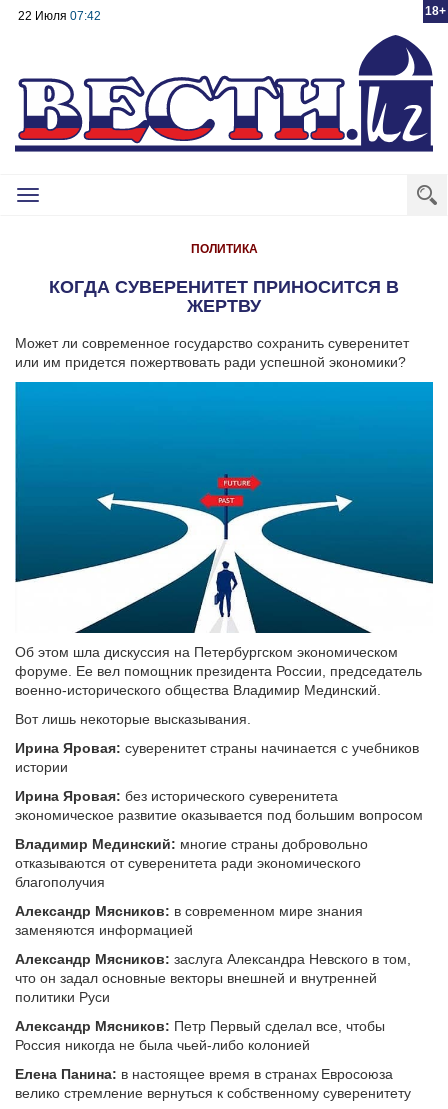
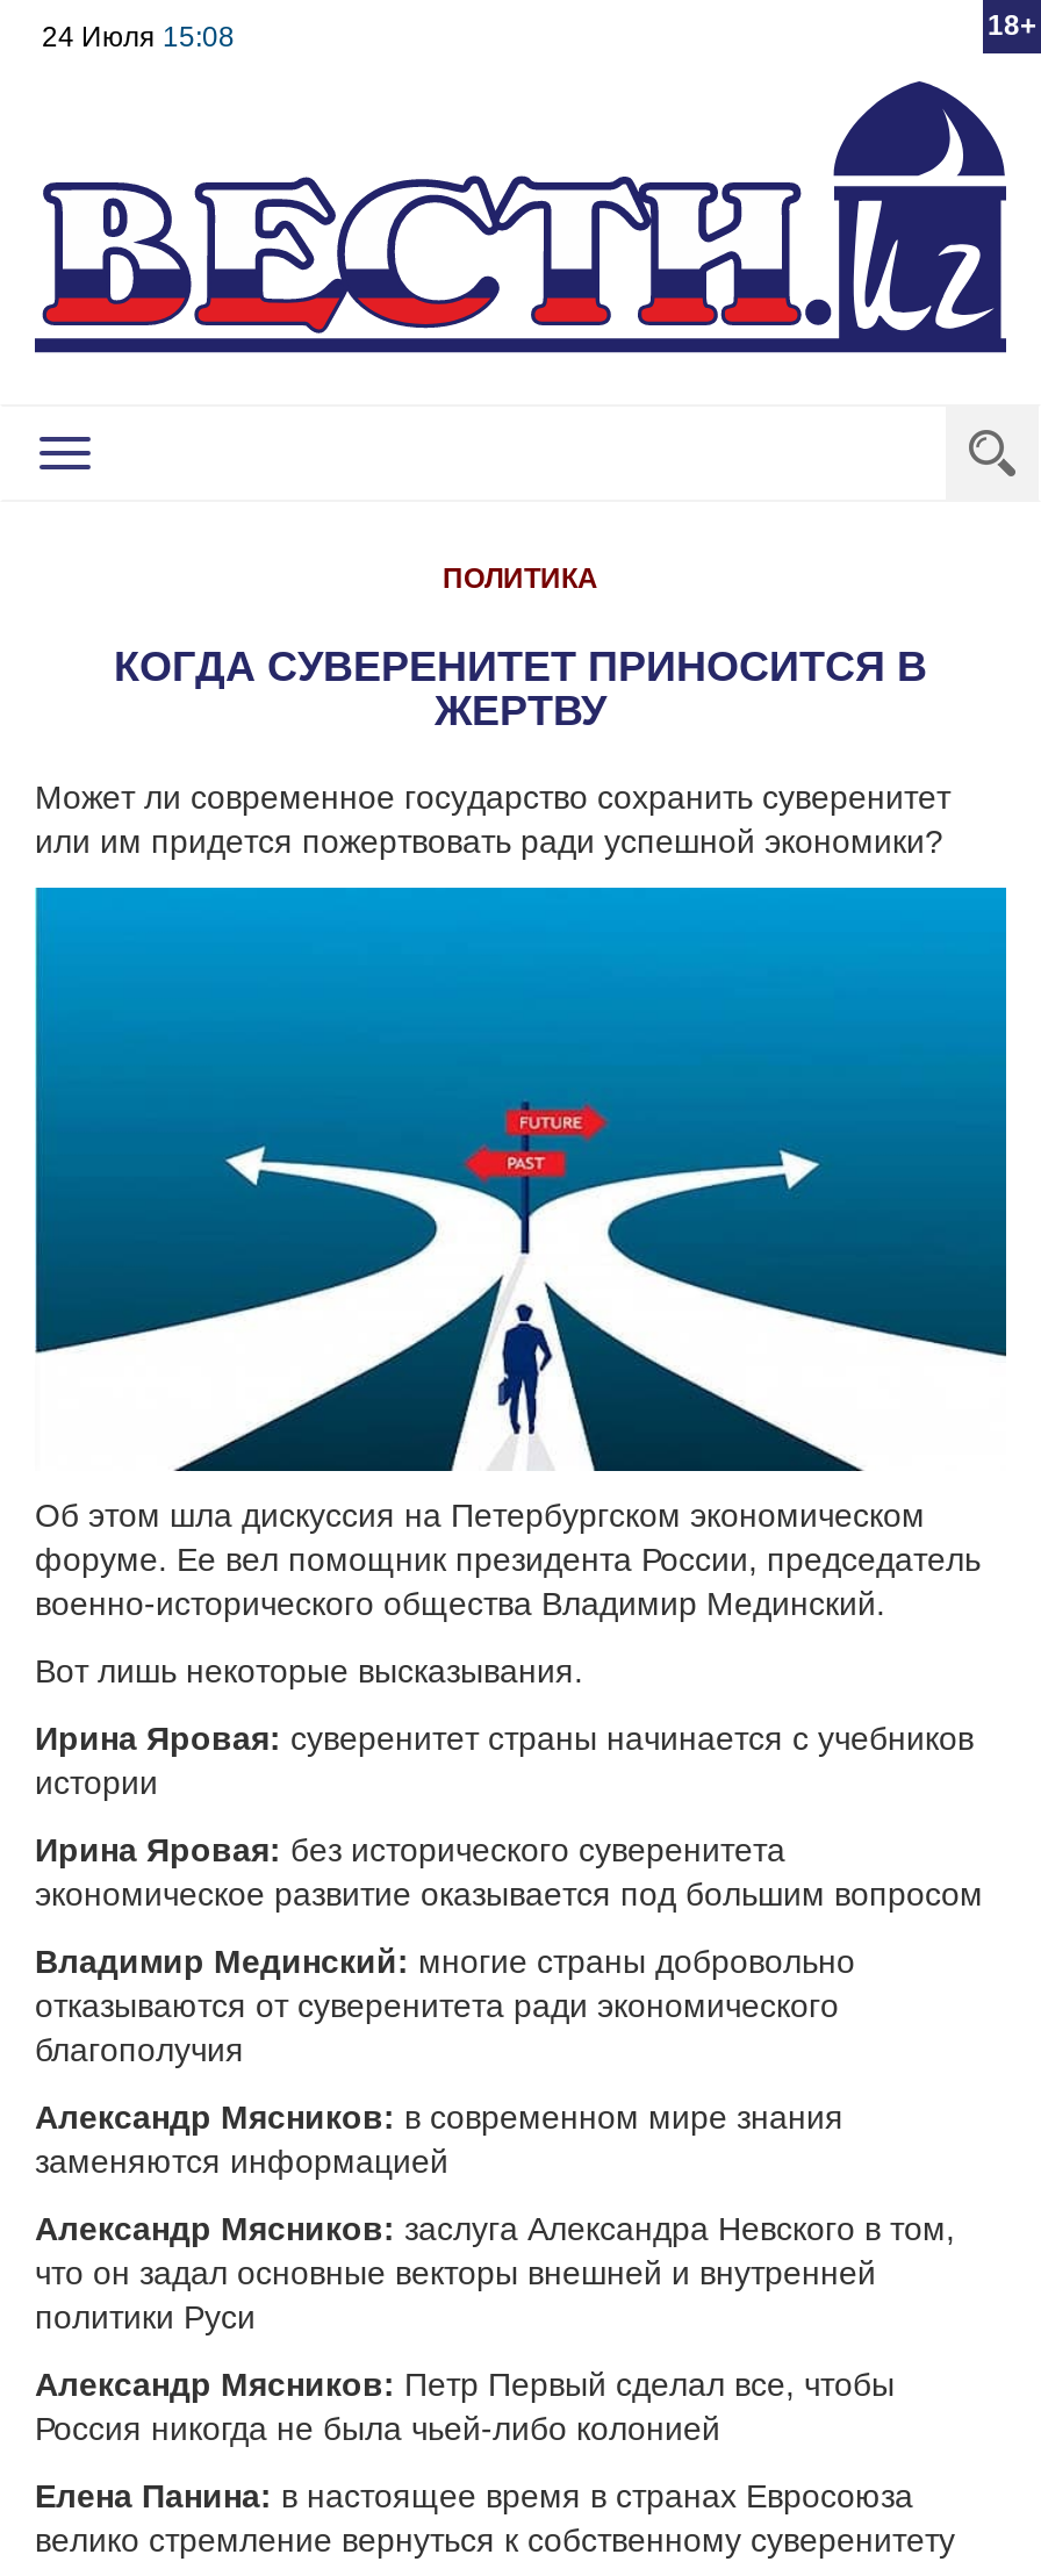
[18,9,101,23] 22 Июля 07:42 -> [42,21,235,53] 24 Июля 15:08

